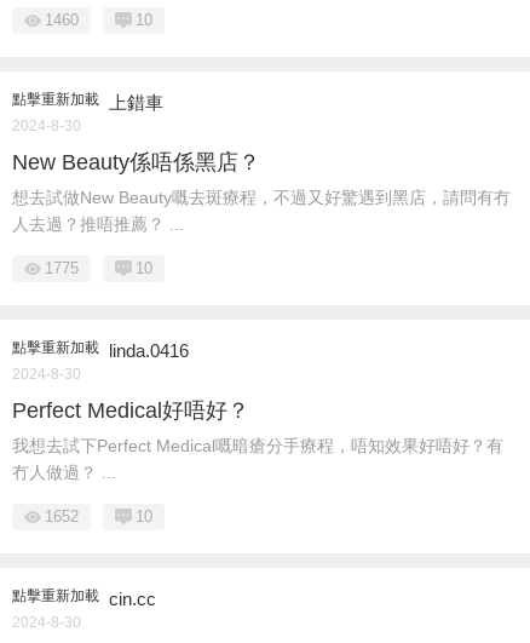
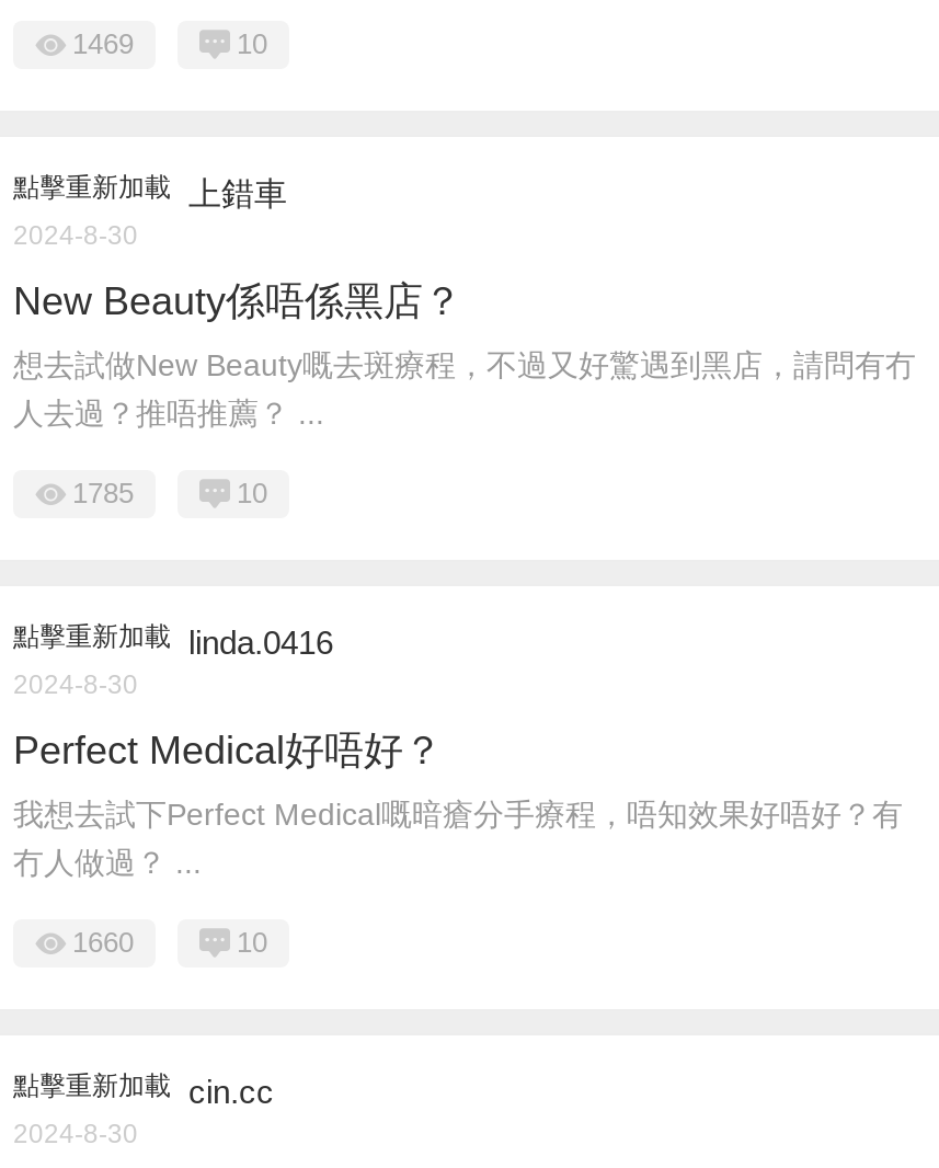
[45,11,79,29] 1460 -> [72,27,134,60] 1469
[45,259,79,277] 1775 -> [72,477,134,509] 1785
[45,507,79,526] 1652 -> [72,926,134,959] 1660

